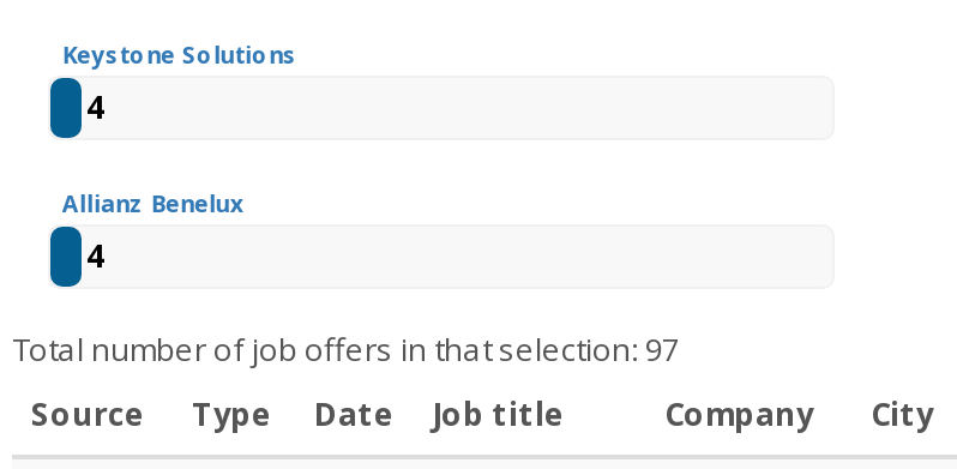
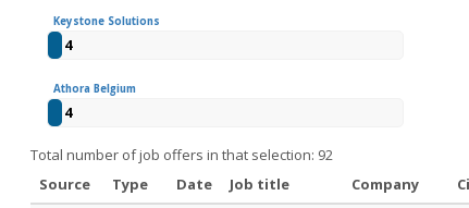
[62,188,244,220] Allianz Benelux -> [53,82,136,96] Athora Belgium
[12,327,679,371] Total number of job offers in that selection: 97 -> [30,145,333,164] Total number of job offers in that selection: 92

